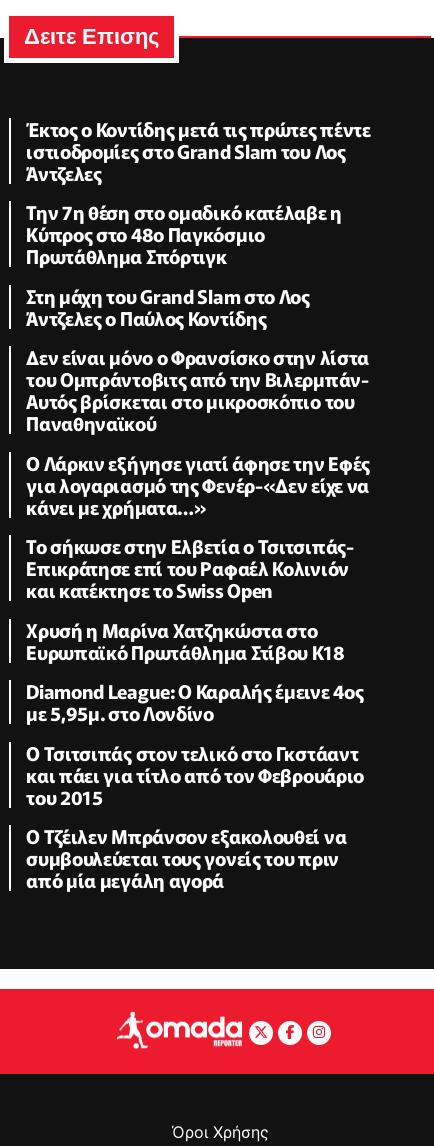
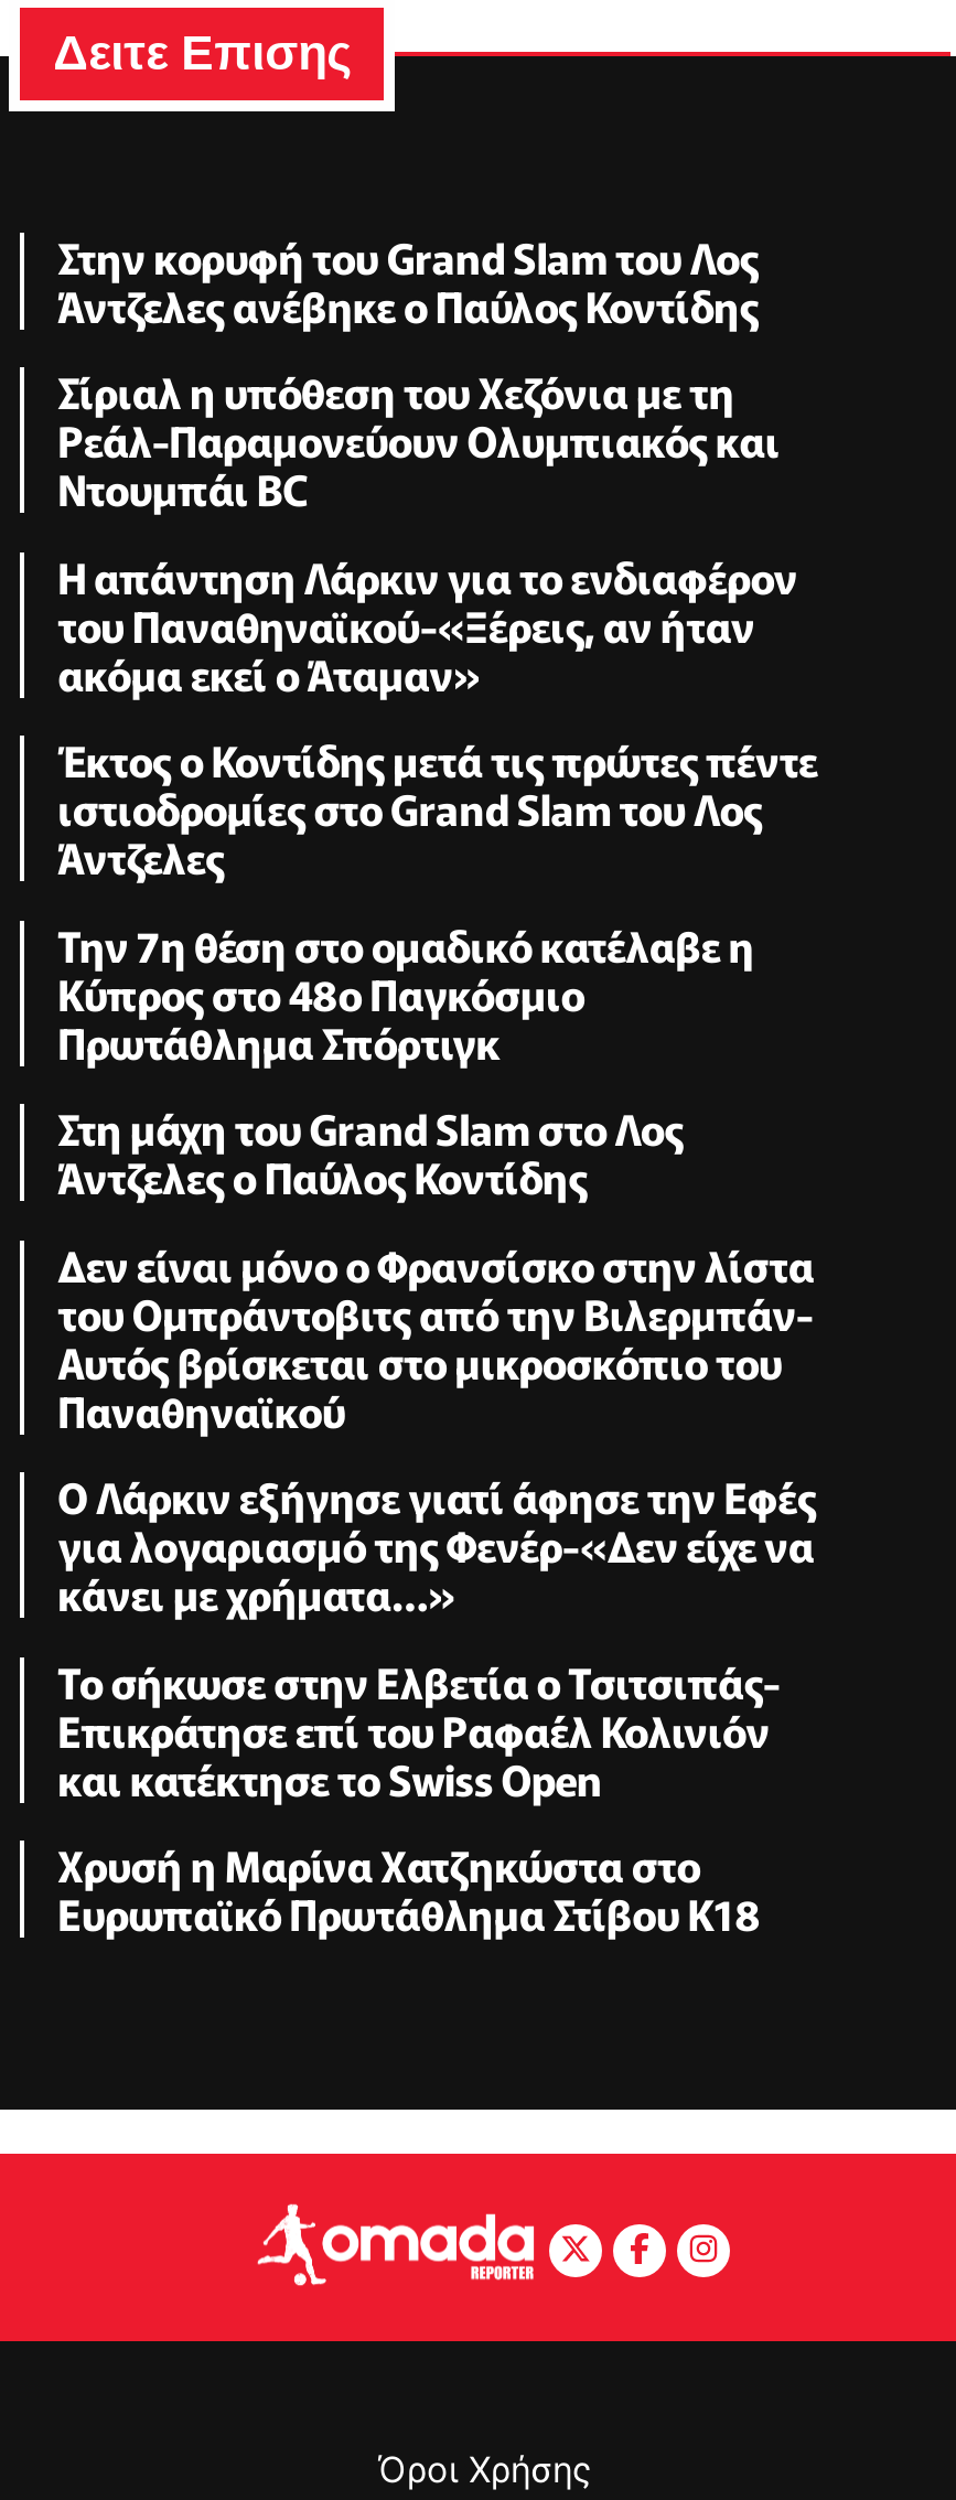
none -> [58,225,797,702] Στην κορυφή του Grand Slam του Λος | Άντζελες ανέβηκε ο Παύλος Κοντίδης | Σίριαλ η υπόθεση του Χεζόνια με τη | Ρεάλ-Παραμονεύουν Ολυμπιακός και | Ντουμπάι BC | H απάντηση Λάρκιν για το ενδιαφέρον | του Παναθηναϊκού-«Ξέρεις, αν ήταν | ακόμα εκεί ο Άταμαν»
moved [26,115,371,665] -> [58,729,818,1942]: Έκτος ο Κοντίδης μετά τις πρώτες πέντε | ιστιοδρομίες στο Grand Slam του Λος | Άντζελες | ... | Χρυσή η Μαρίνα Χατζηκώστα στο | Ευρωπαϊκό Πρωτάθλημα Στίβου Κ18
[26,677,364,893] Diamond League: Ο Καραλής έμεινε 4ος | με 5,95μ. στο Λονδίνο | Ο Τσιτσιπάς στον τελικό στο Γκστάαντ | και πάει για τίτλο από τον Φεβρουάριο | του 2015 | Ο Τζέιλεν Μπράνσον εξακολουθεί να | συμβουλεύεται τους γονείς του πριν | από μία μεγάλη αγορά -> none

